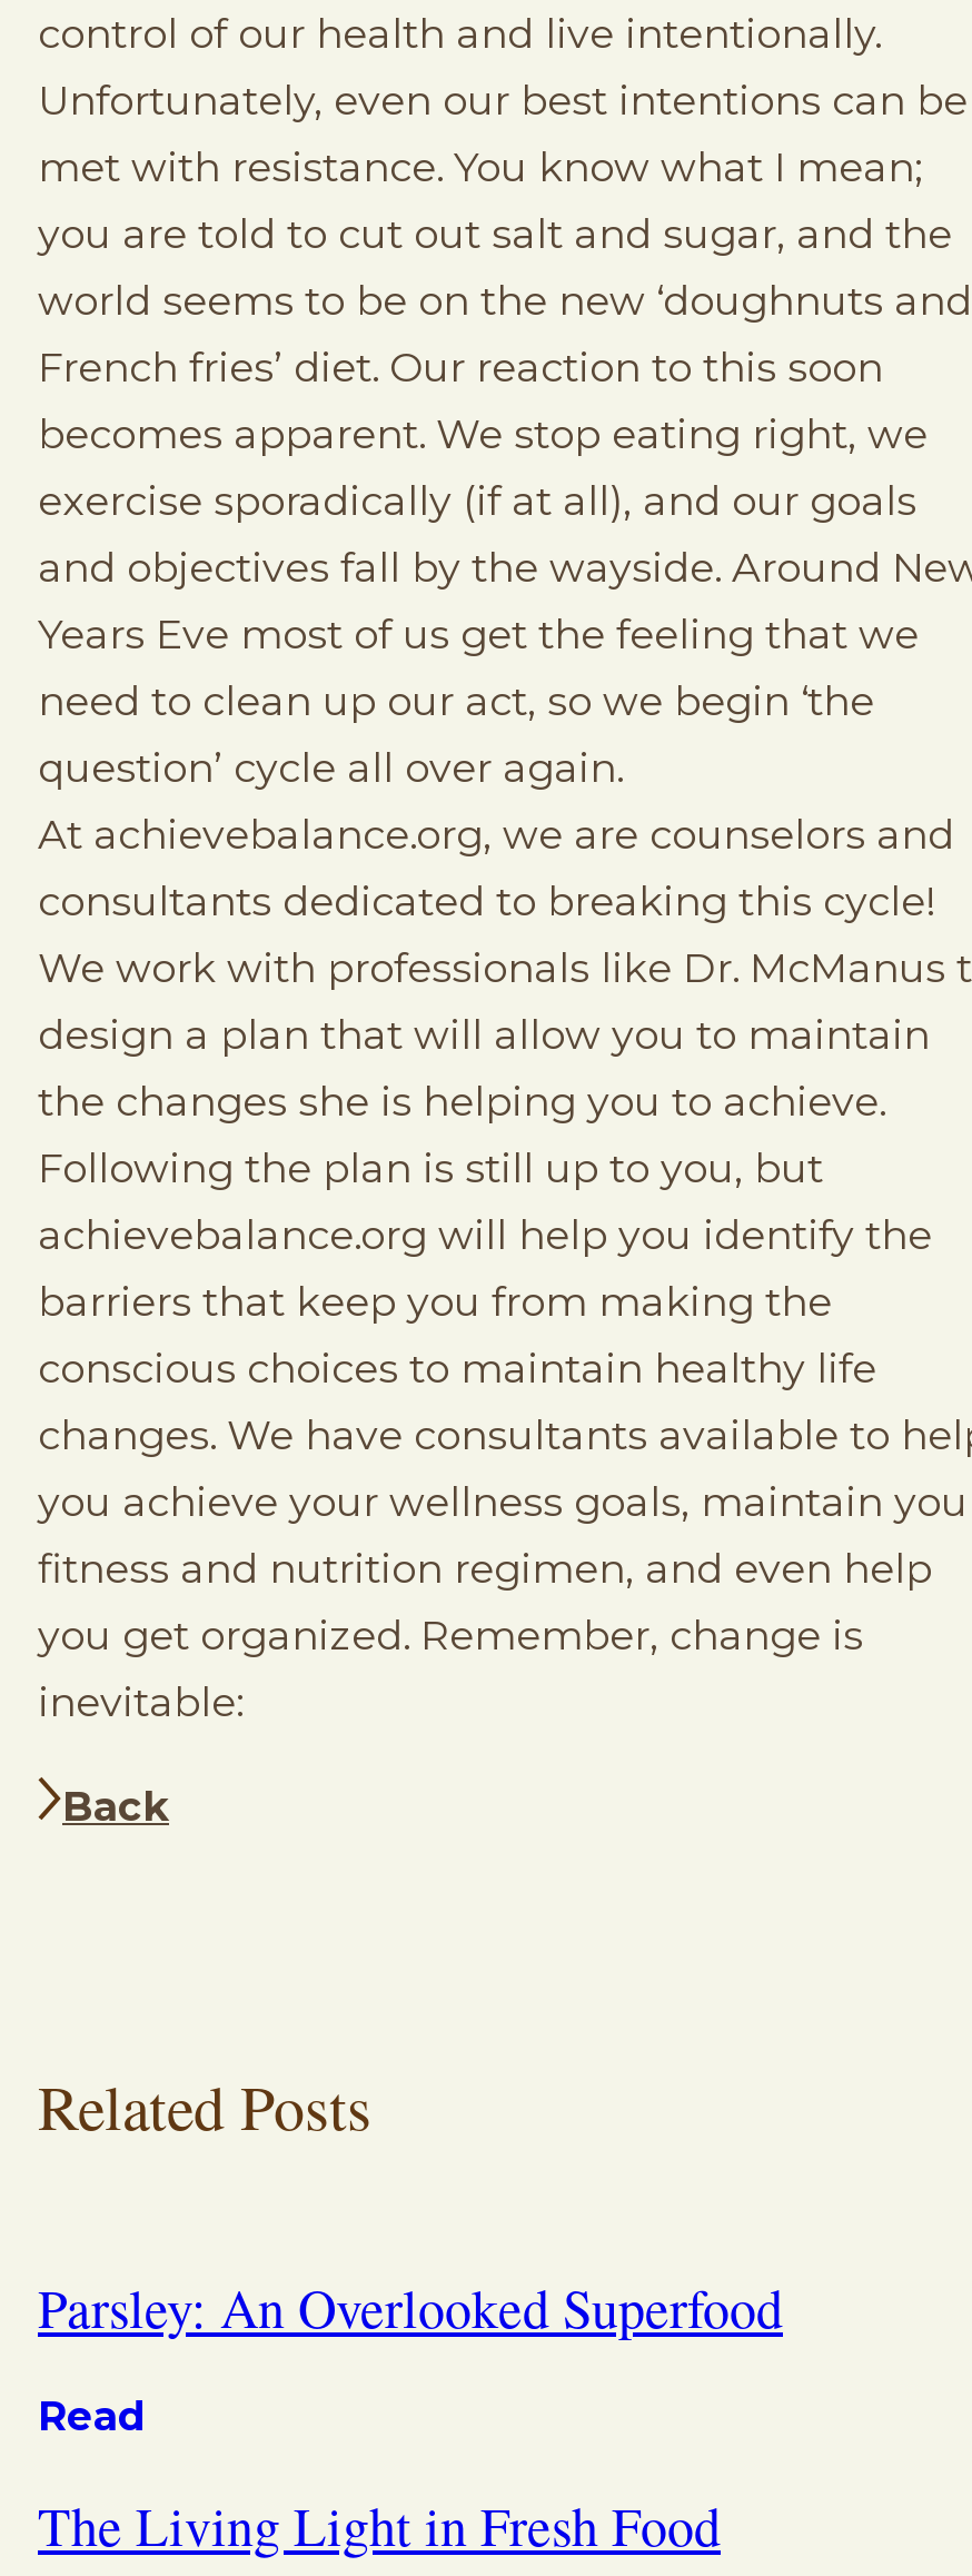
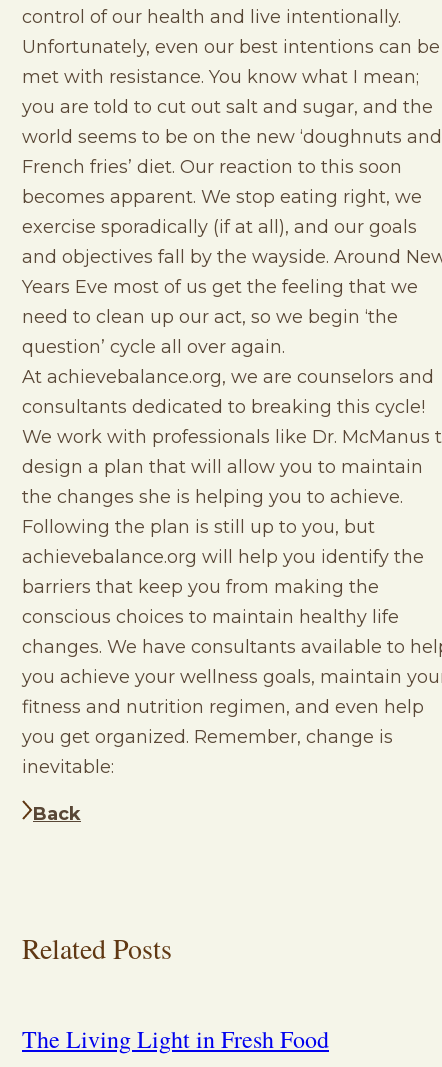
[38,2272,783,2441] Parsley: An Overlooked Superfood | Read -> none

